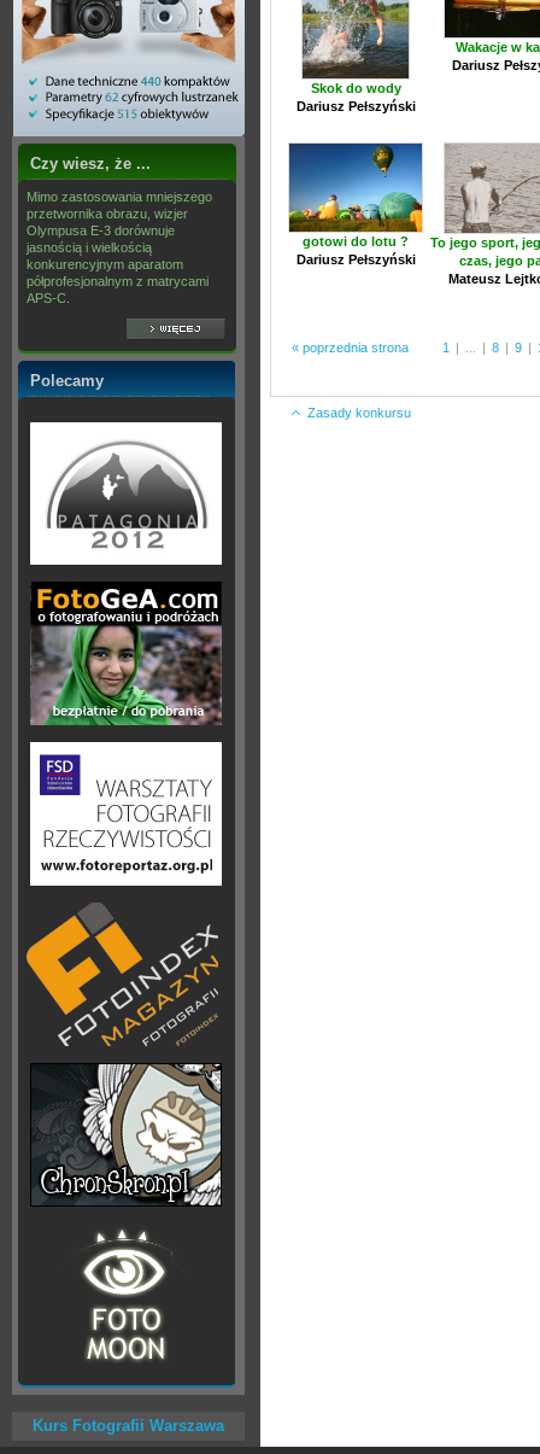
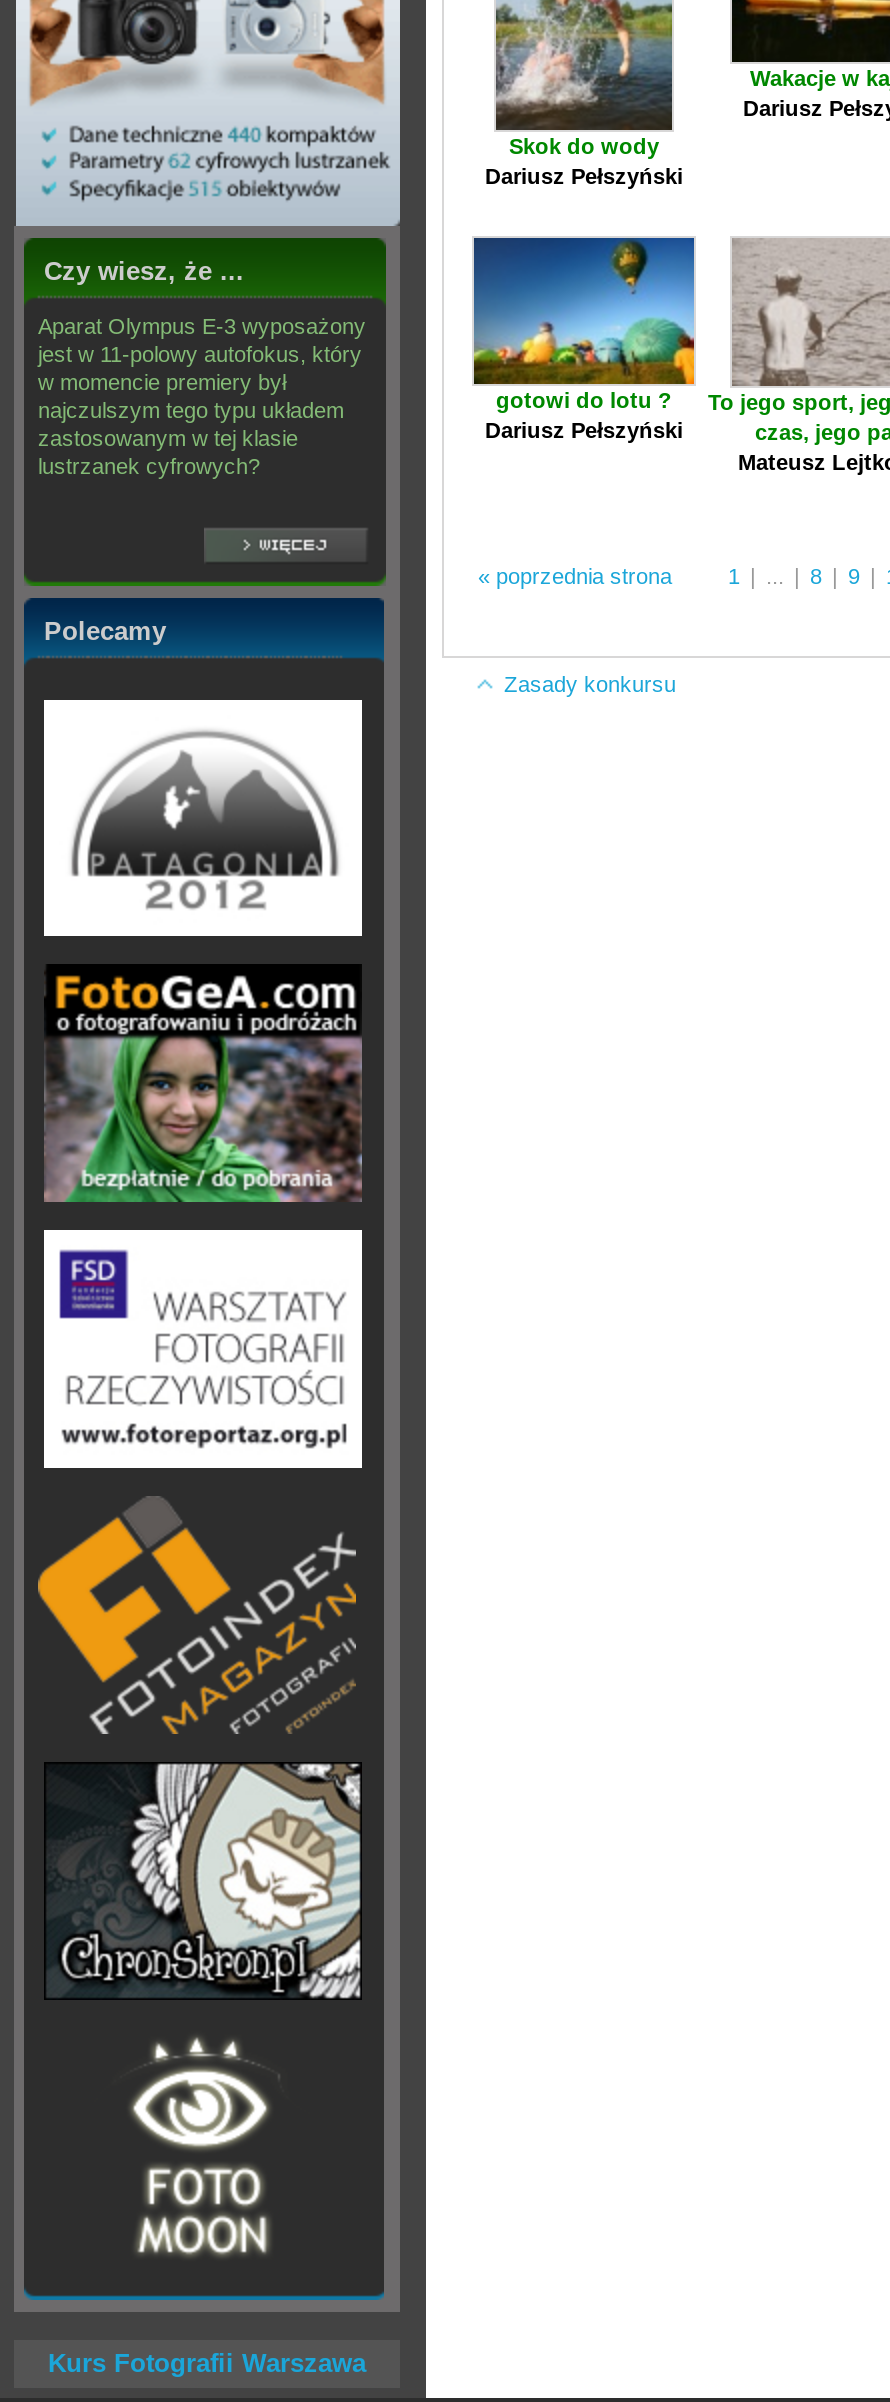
[27,189,212,305] Mimo zastosowania mniejszego | przetwornika obrazu, wizjer | Olympusa E-3 dorównuje | jasnością i wielkością | konkurencyjnym aparatom | półprofesjonalnym z matrycami | APS-C. -> [38,314,366,478] Aparat Olympus E-3 wyposażony | jest w 11-polowy autofokus, który | w momencie premiery był | najczulszym tego typu układem | zastosowanym w tej klasie | lustrzanek cyfrowych?

